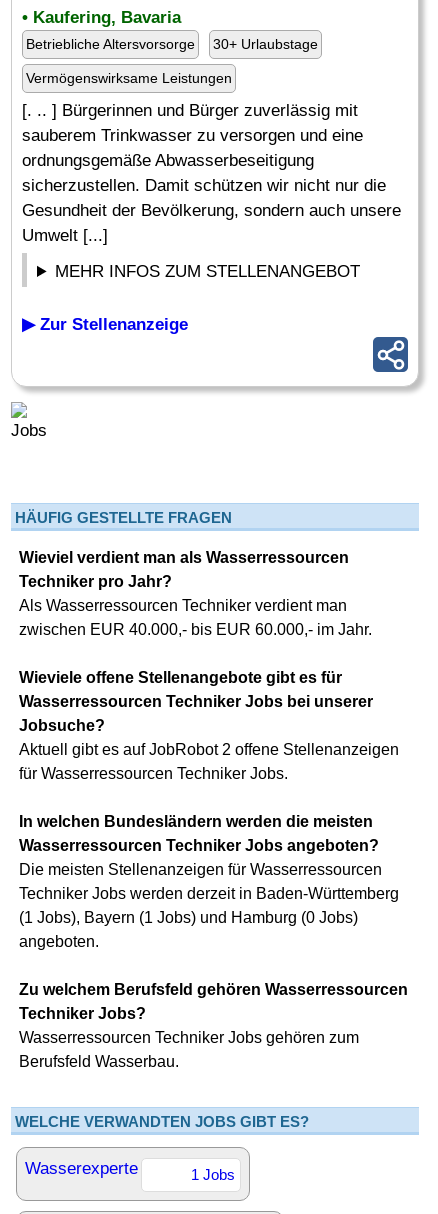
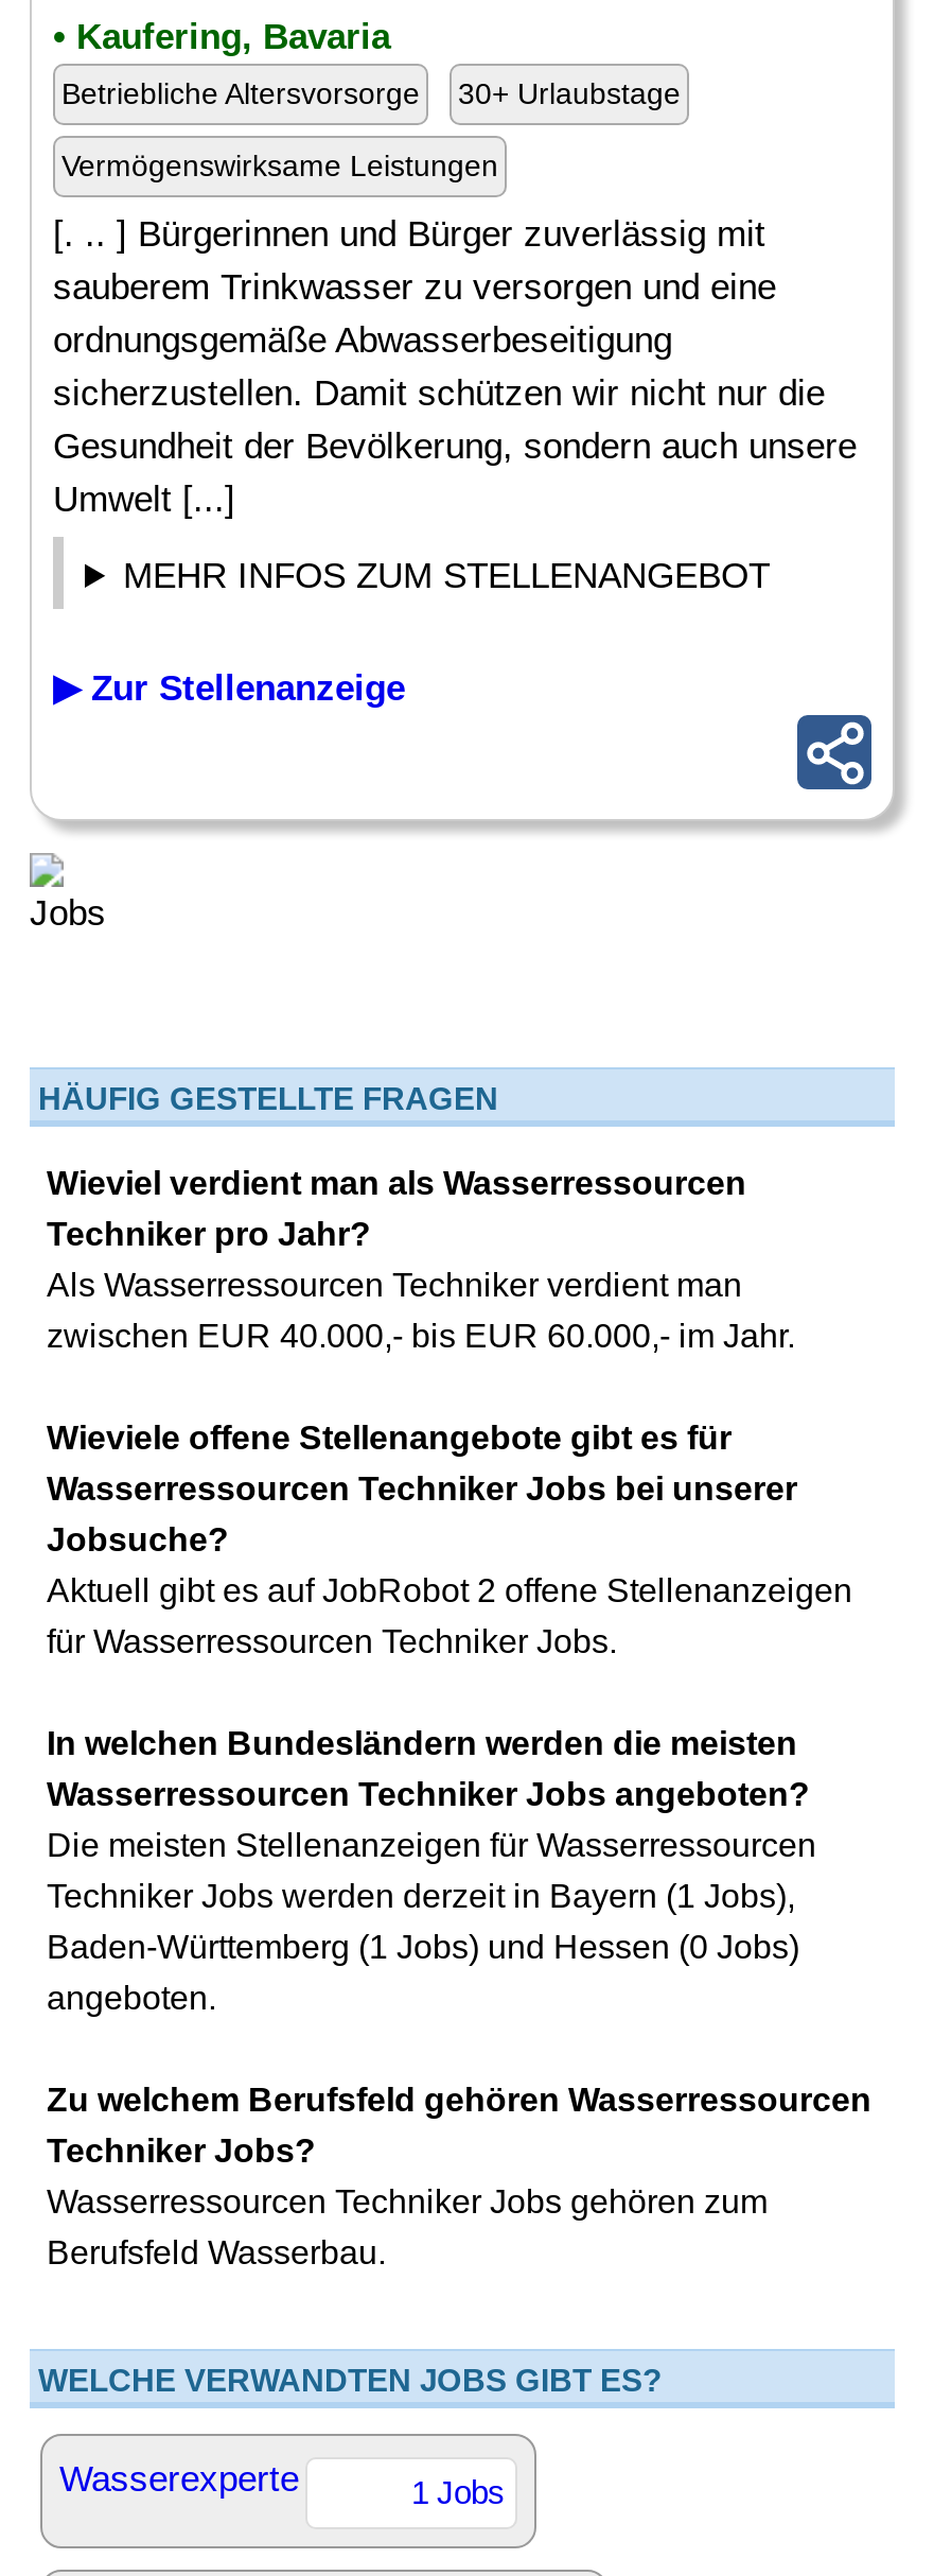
[19,885,399,926] Techniker Jobs werden derzeit in Baden-Württemberg | (1 Jobs), Bayern (1 Jobs) und Hamburg (0 Jobs) -> [47,1878,799,1965] Techniker Jobs werden derzeit in Bayern (1 Jobs), | Baden-Württemberg (1 Jobs) und Hessen (0 Jobs)

